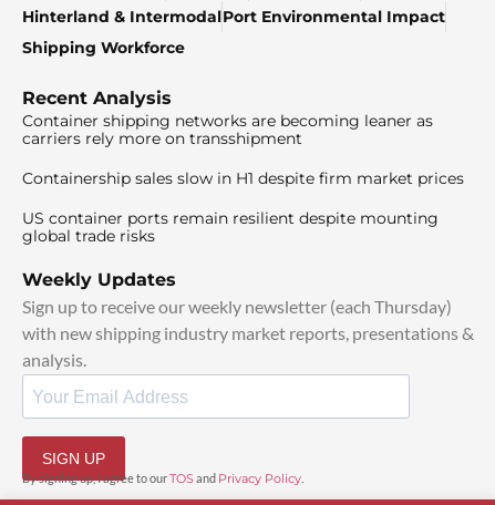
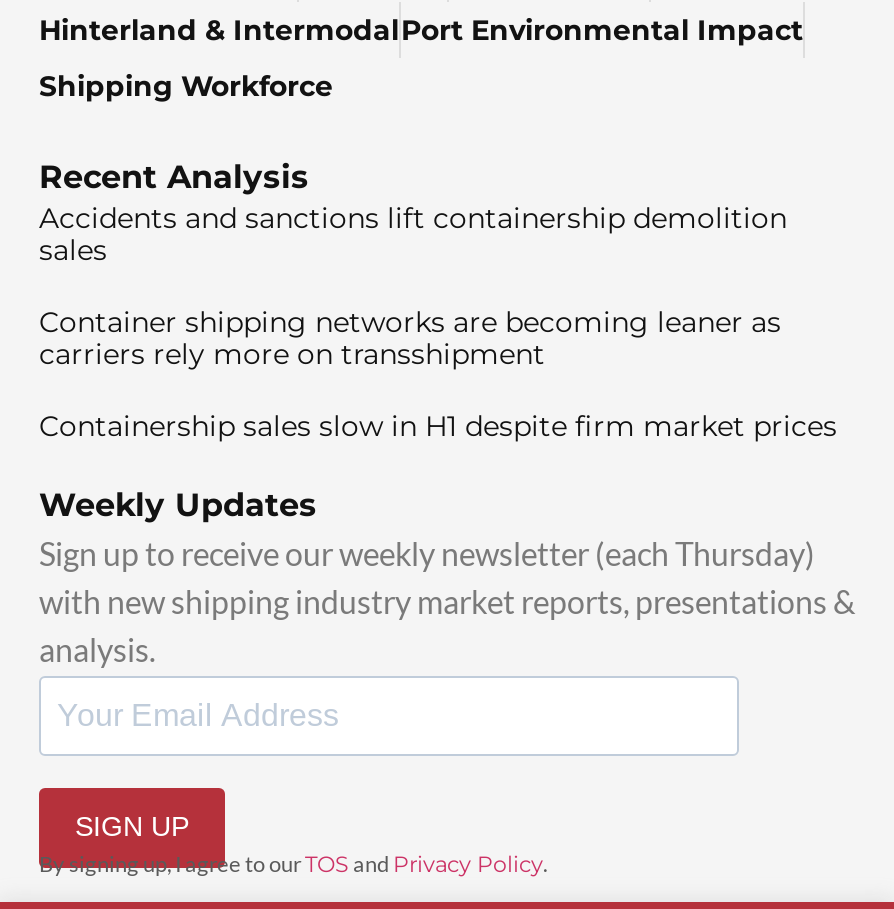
none -> [39,199,787,267] Accidents and sanctions lift containership demolition | sales
moved [22,111,464,188] -> [39,303,837,443]: Container shipping networks are becoming leaner as | carriers rely more on transshipment | Containership sales slow in H1 despite firm market prices
[22,208,439,246] US container ports remain resilient despite mounting | global trade risks -> none

